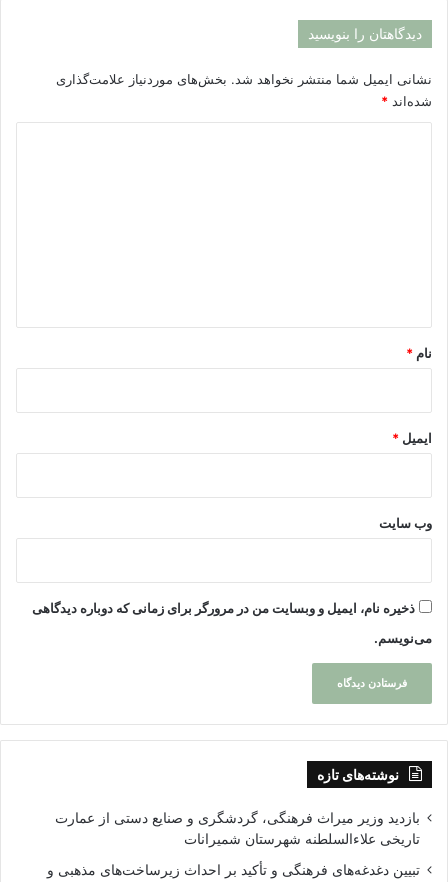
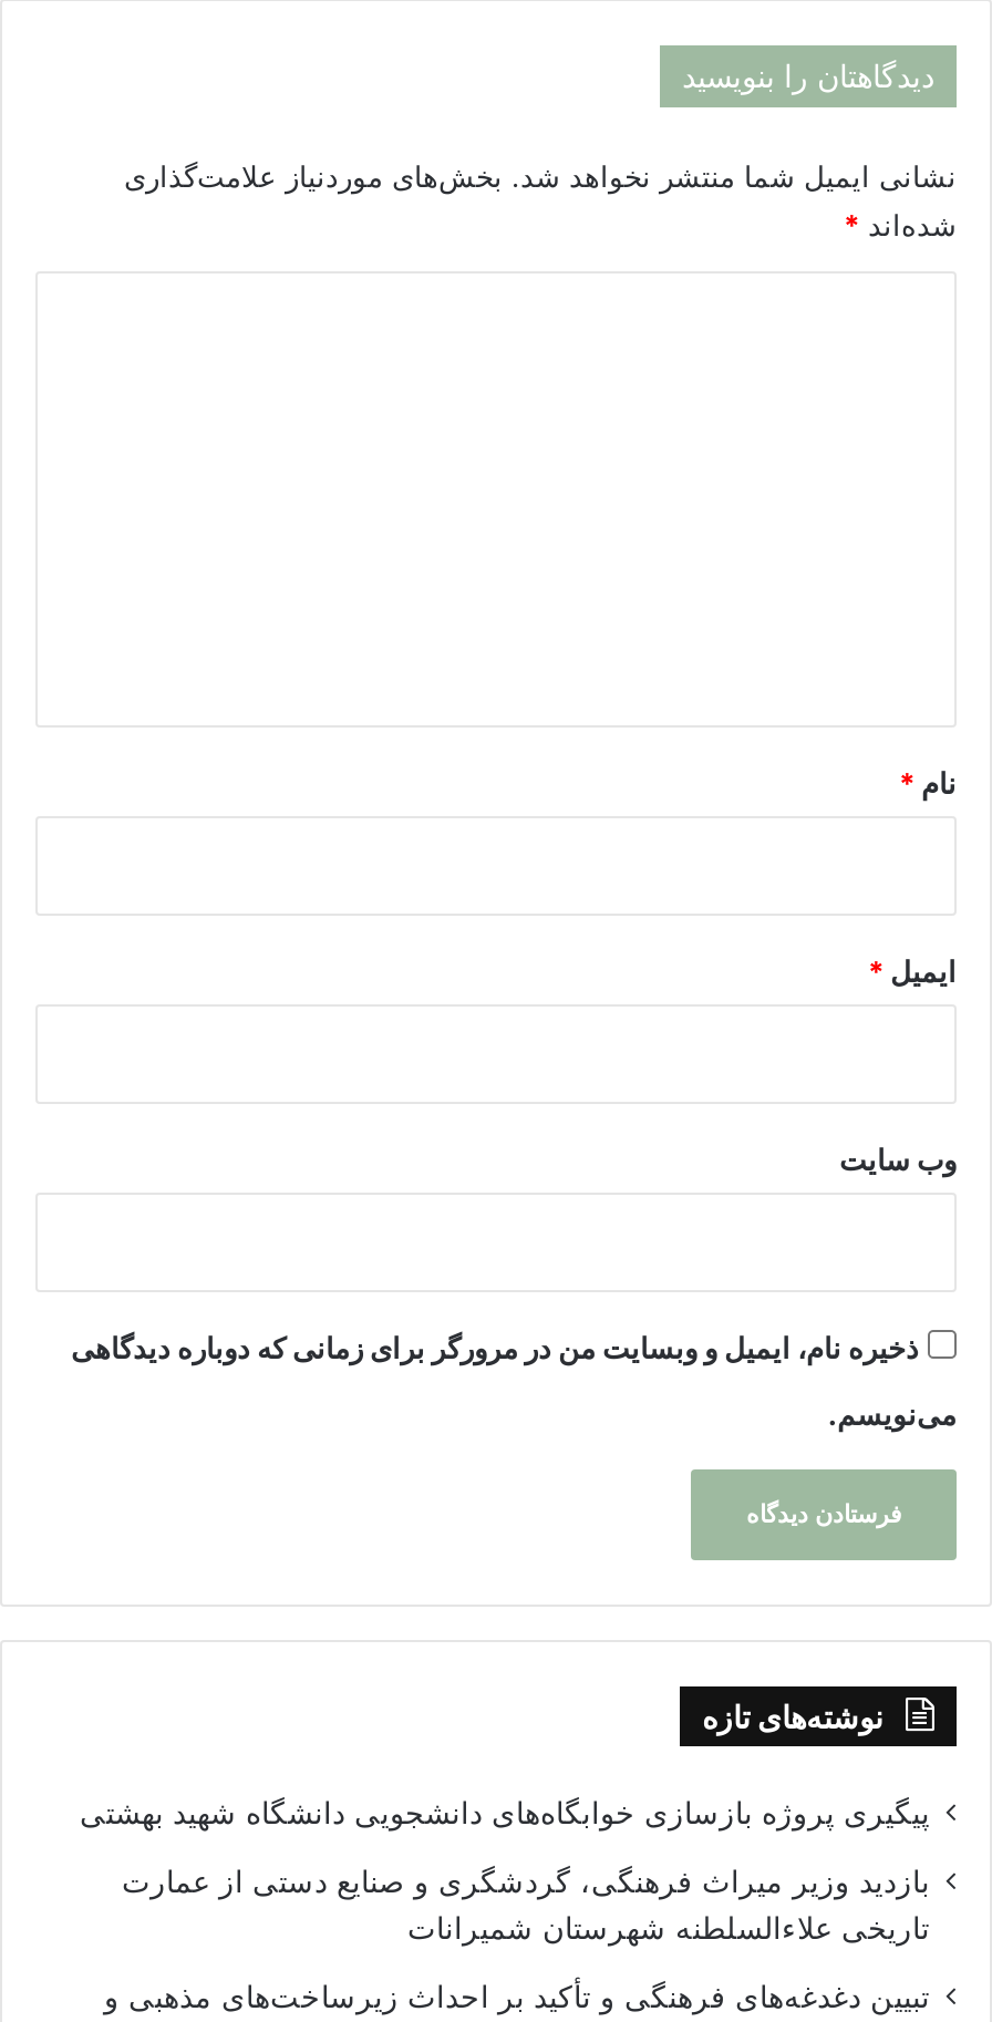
none -> [80,1794,930,1830] پیگیری پروژه بازسازی خوابگاه‌های دانشجویی دانشگاه شهید بهشتی

